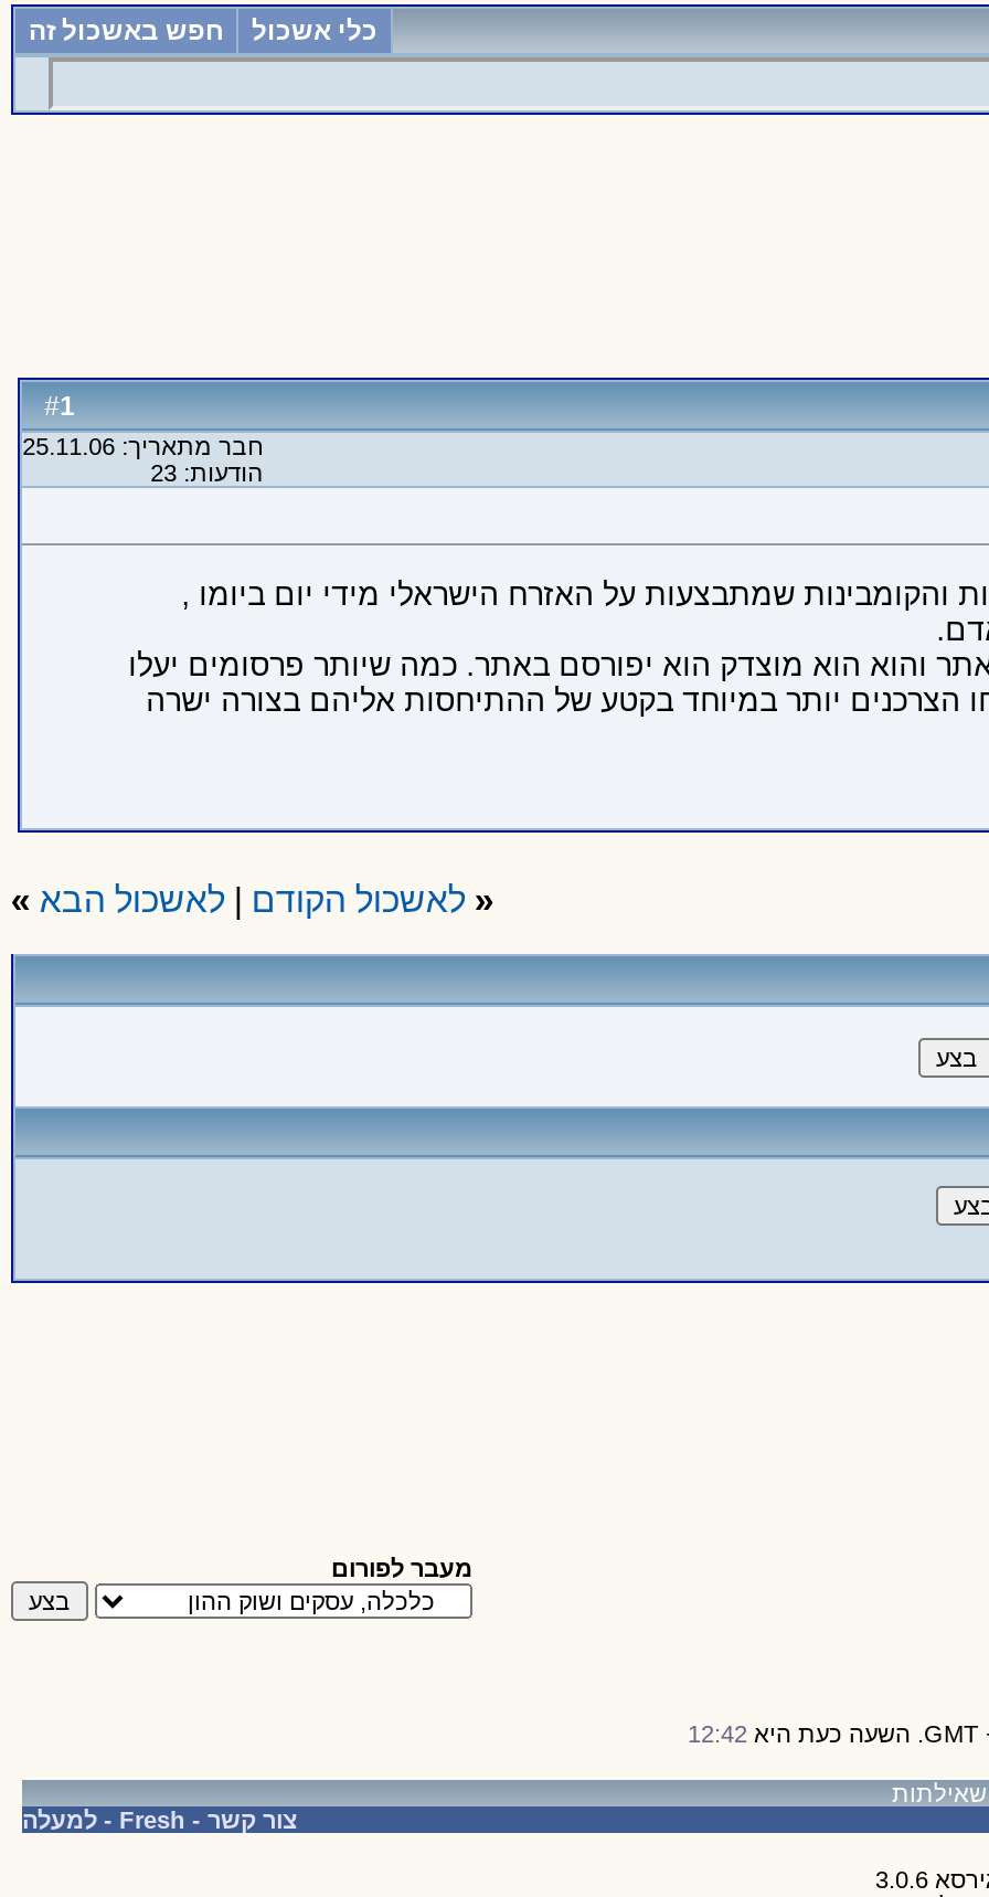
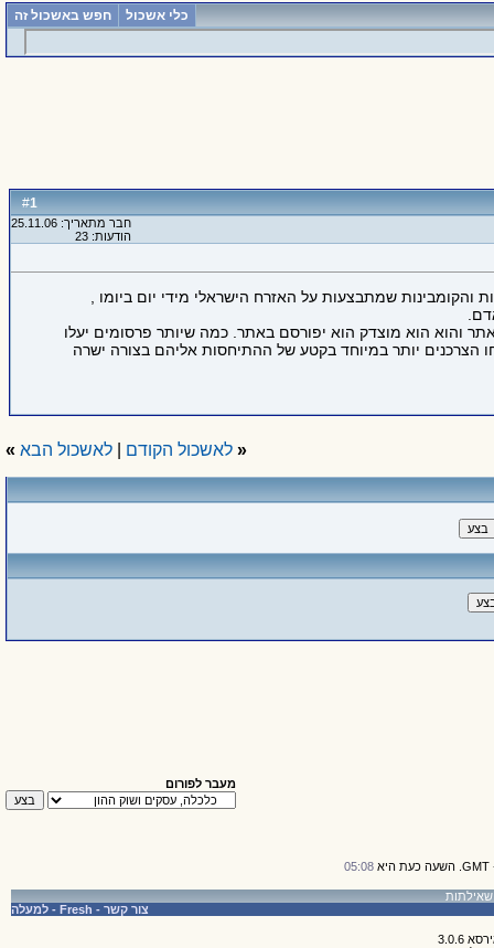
[688,1720,747,1747] 12:42 -> [343,860,373,873] 05:08

